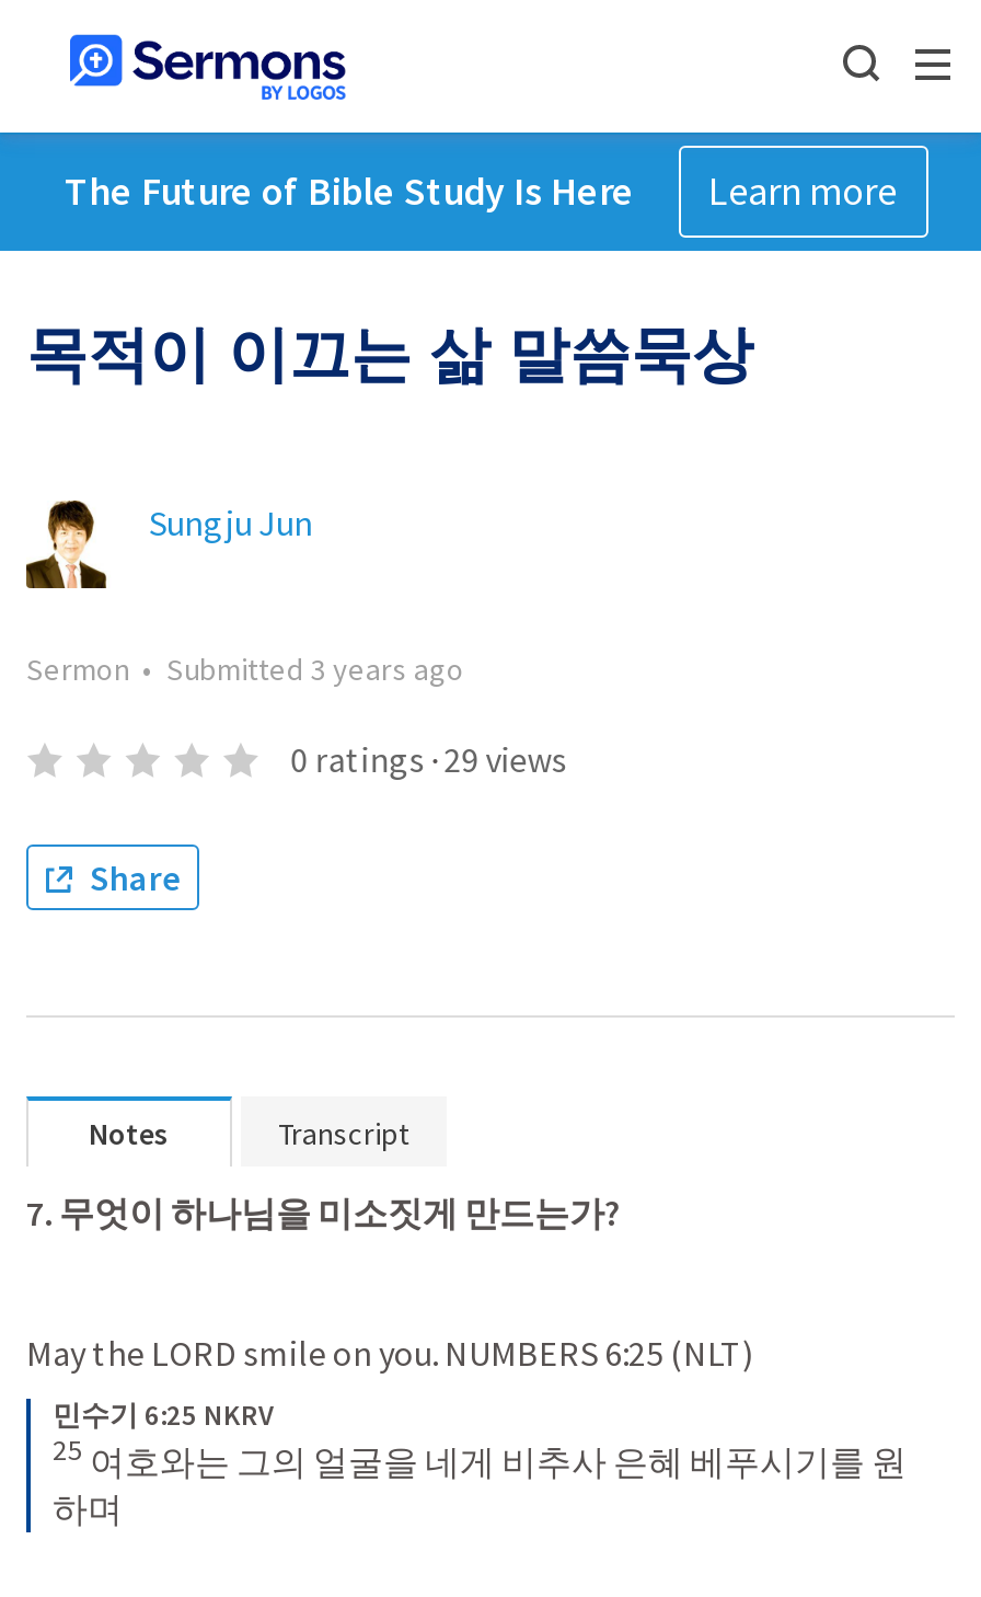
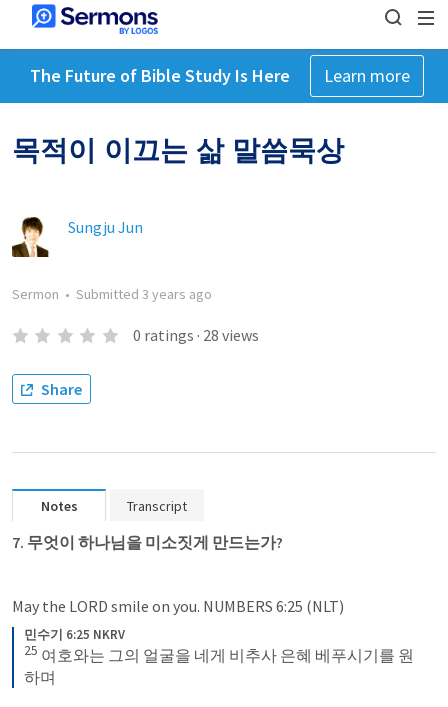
[291,737,566,781] 0 ratings · 29 views -> [133,325,259,345] 0 ratings · 28 views

